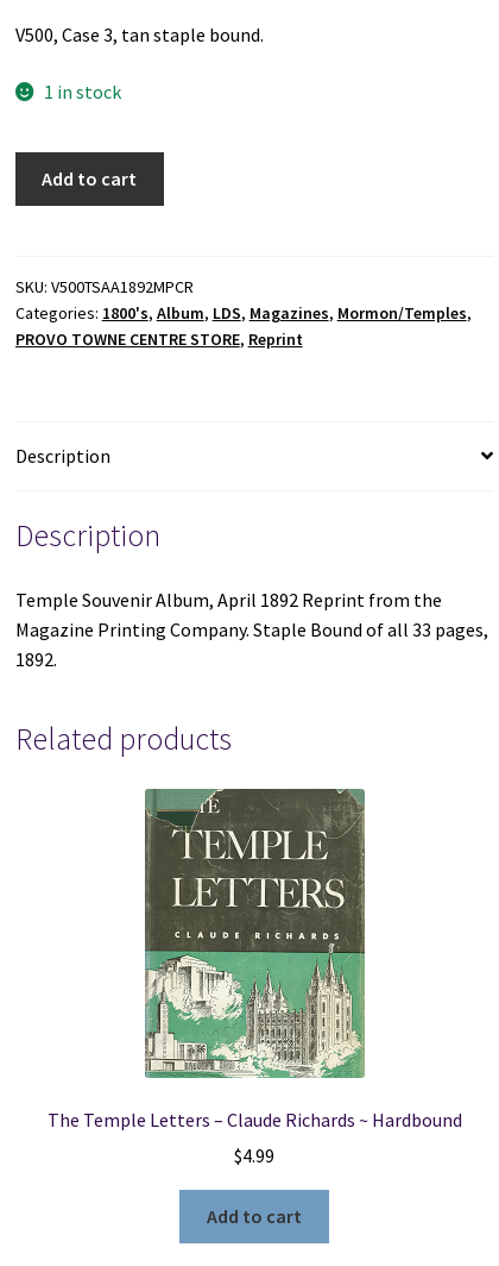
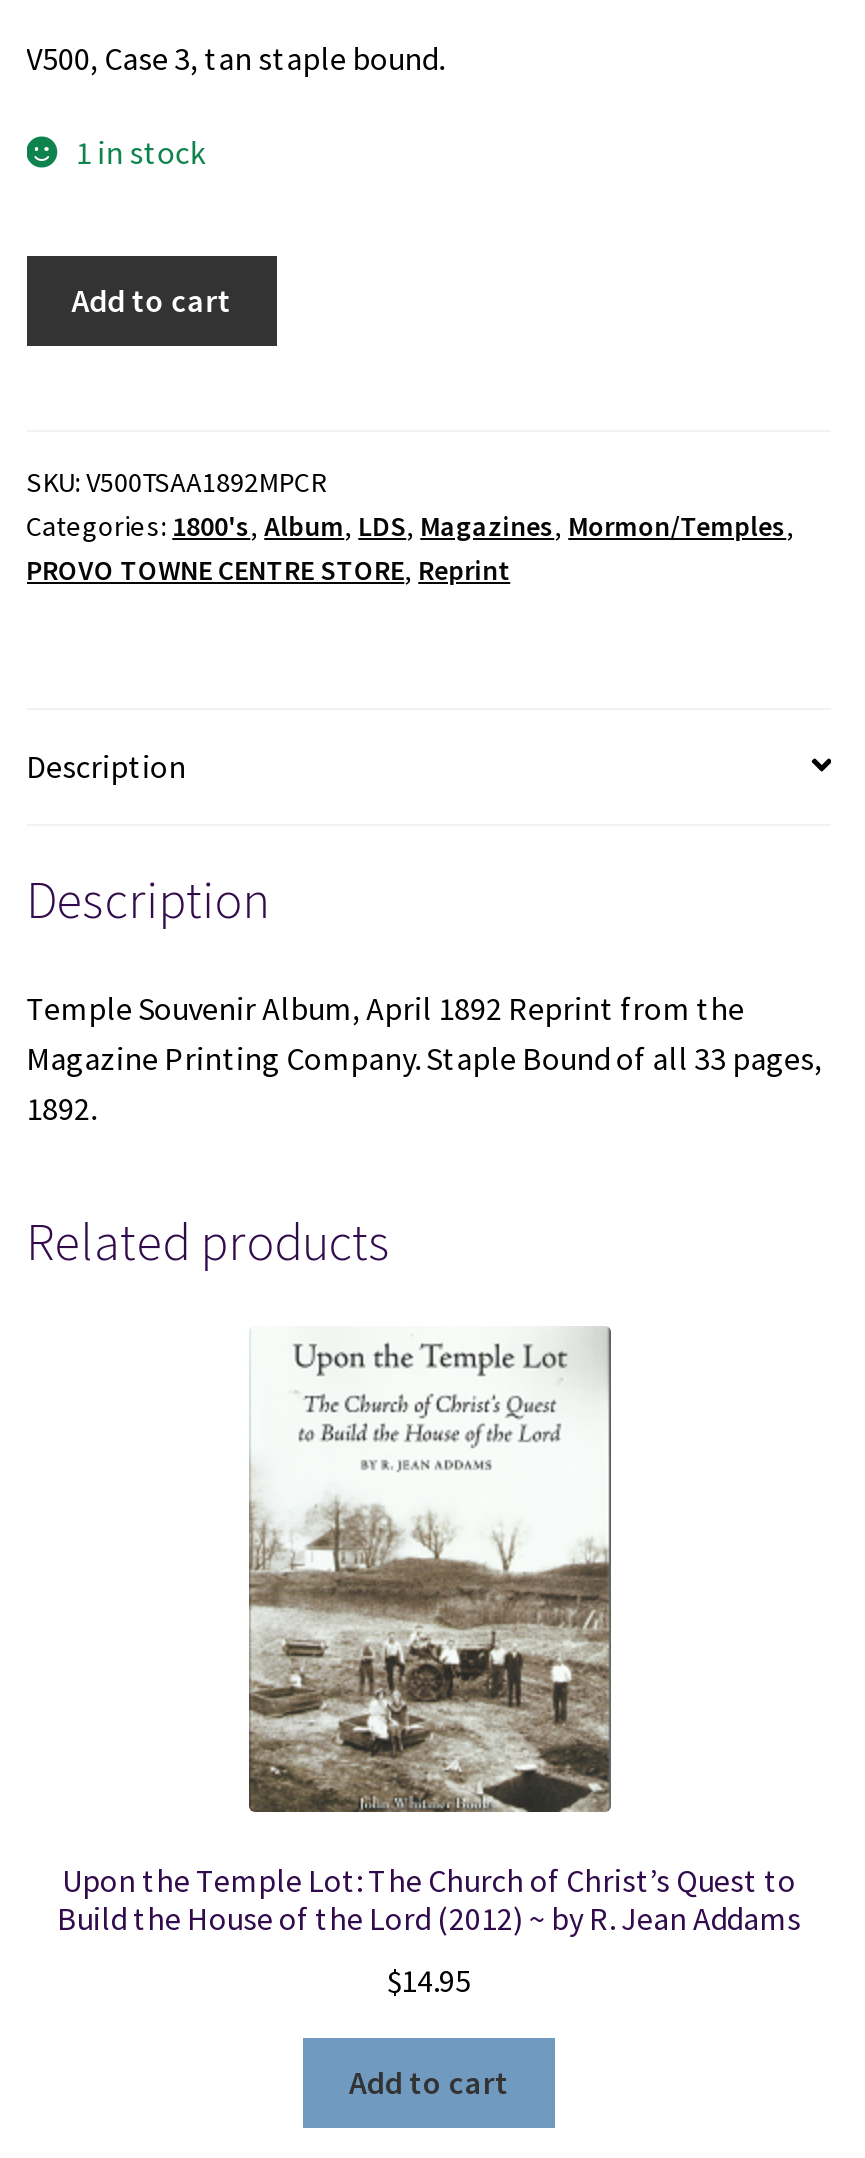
[47,788,462,1131] [image] | The Temple Letters – Claude Richards ~ Hardbound -> [57,1328,801,1939] [image] | Upon the Temple Lot: The Church of Christ’s Quest to | Build the House of the Lord (2012) ~ by R. Jean Addams
[234,1144,274,1167] $4.99 -> [387,1960,471,2000] $14.95

